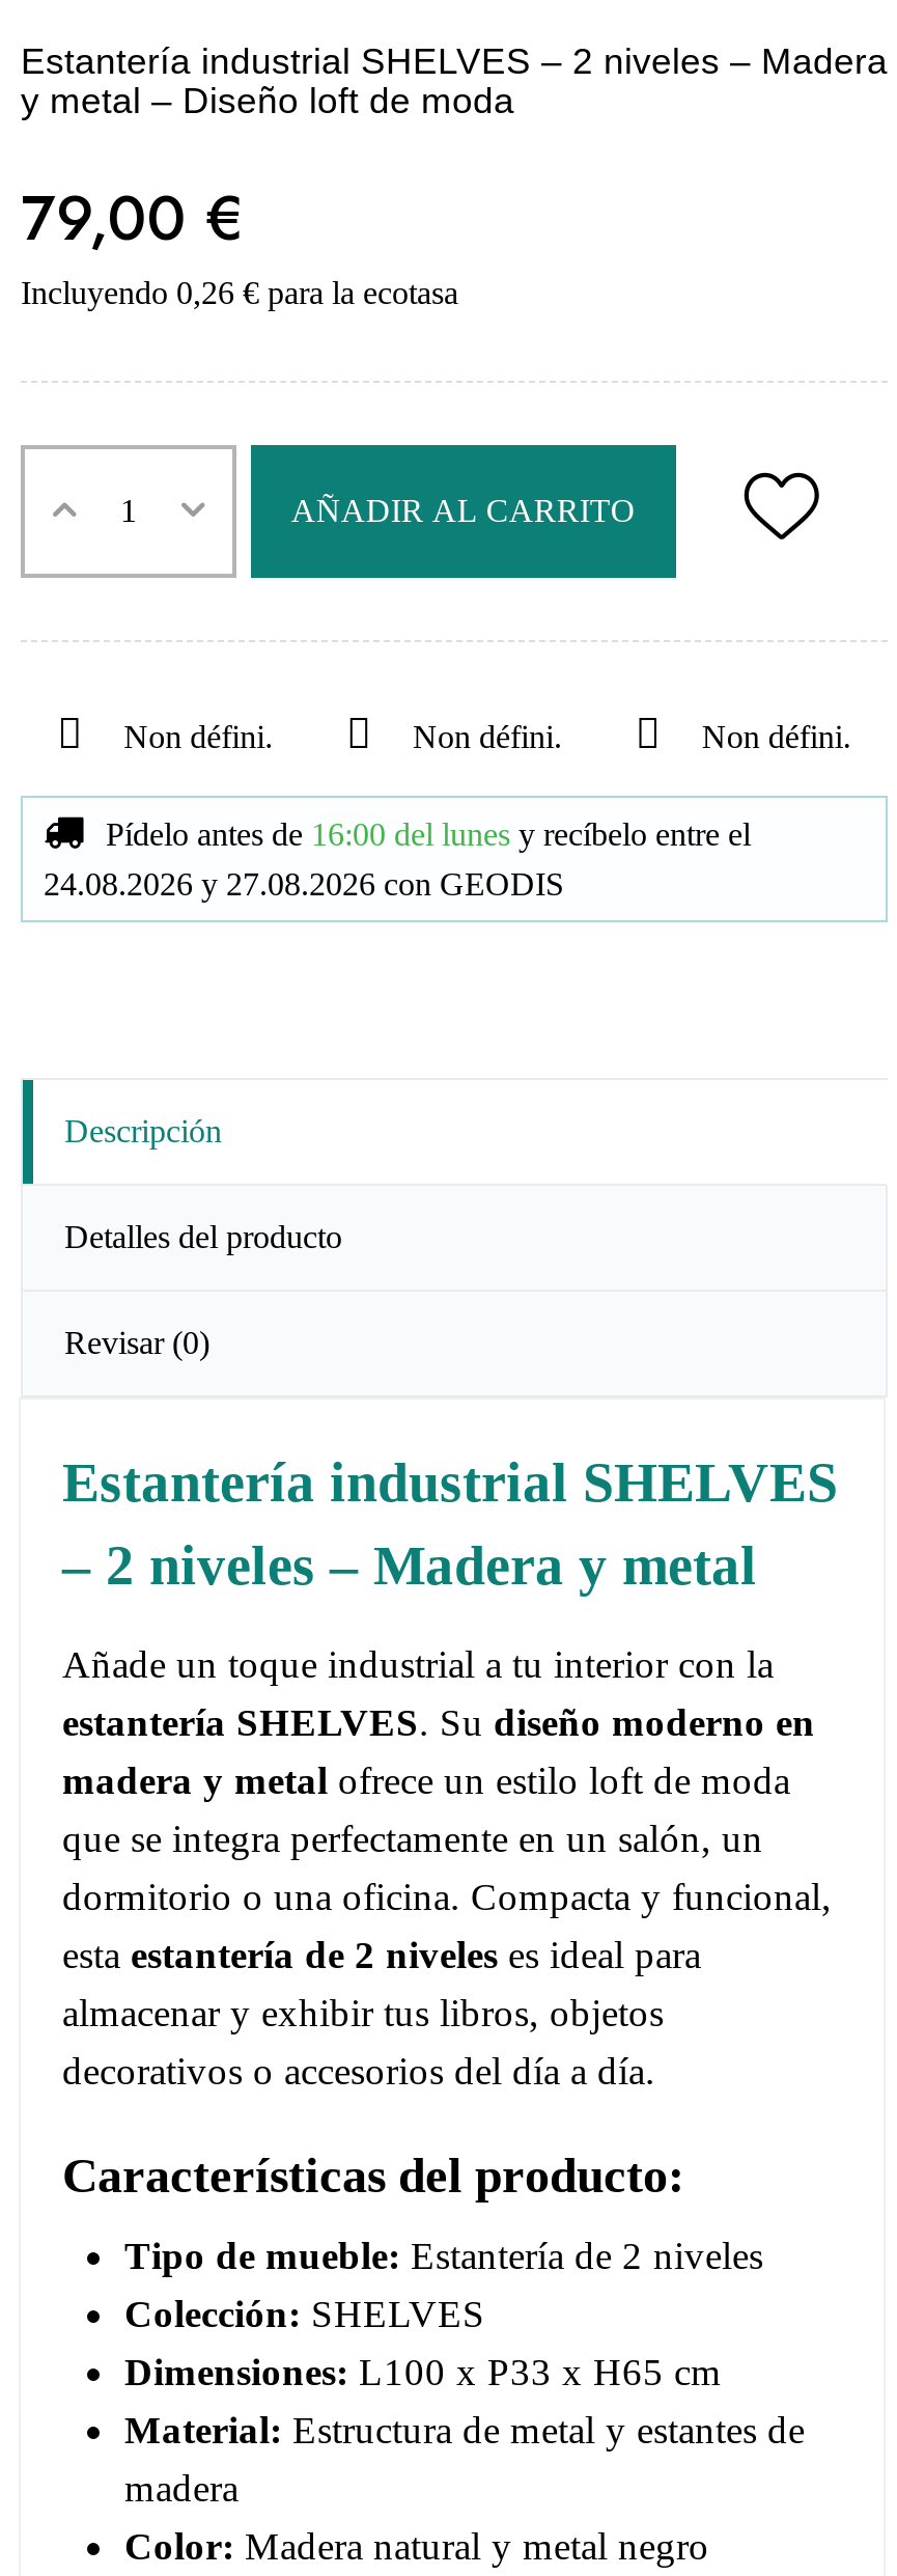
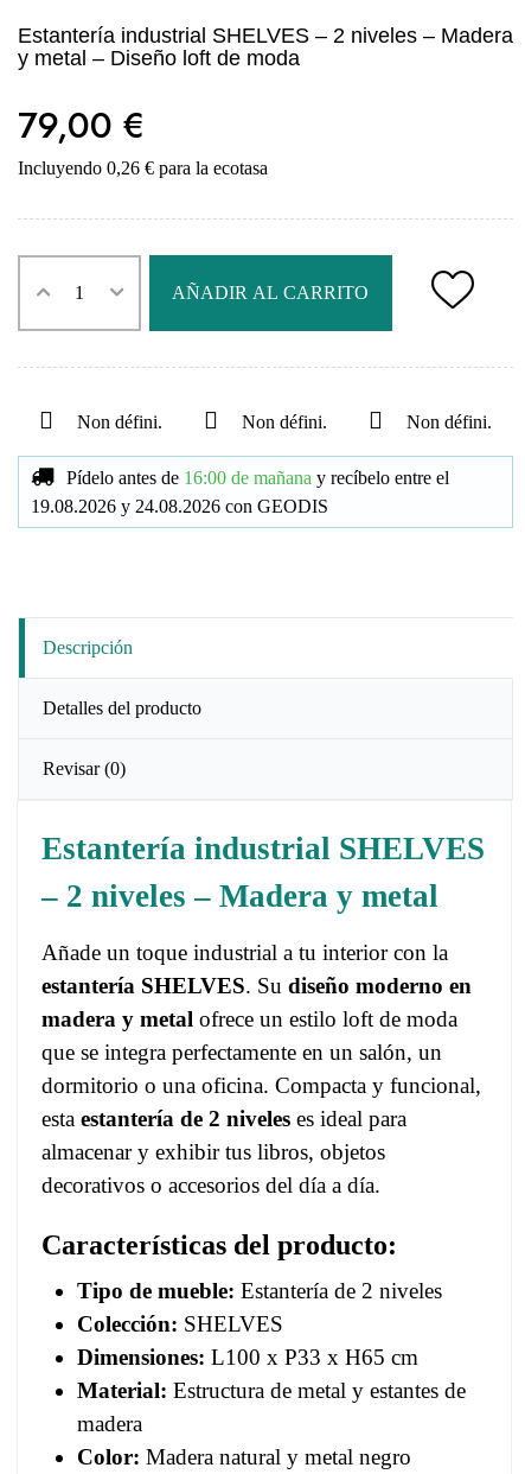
[106,816,751,852] Pídelo antes de 16:00 del lunes y recíbelo entre el -> [66,468,449,488] Pídelo antes de 16:00 de mañana y recíbelo entre el
[44,866,564,902] 24.08.2026 y 27.08.2026 con GEODIS -> [31,496,328,516] 19.08.2026 y 24.08.2026 con GEODIS

